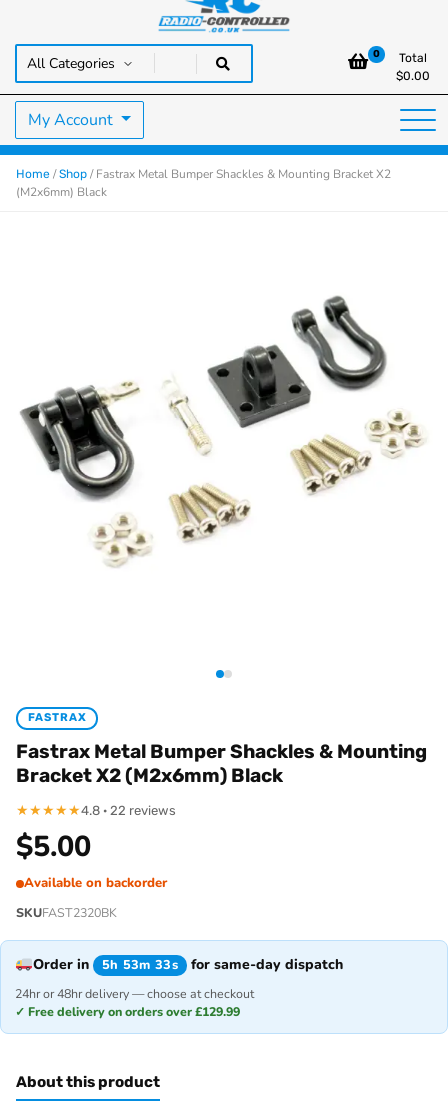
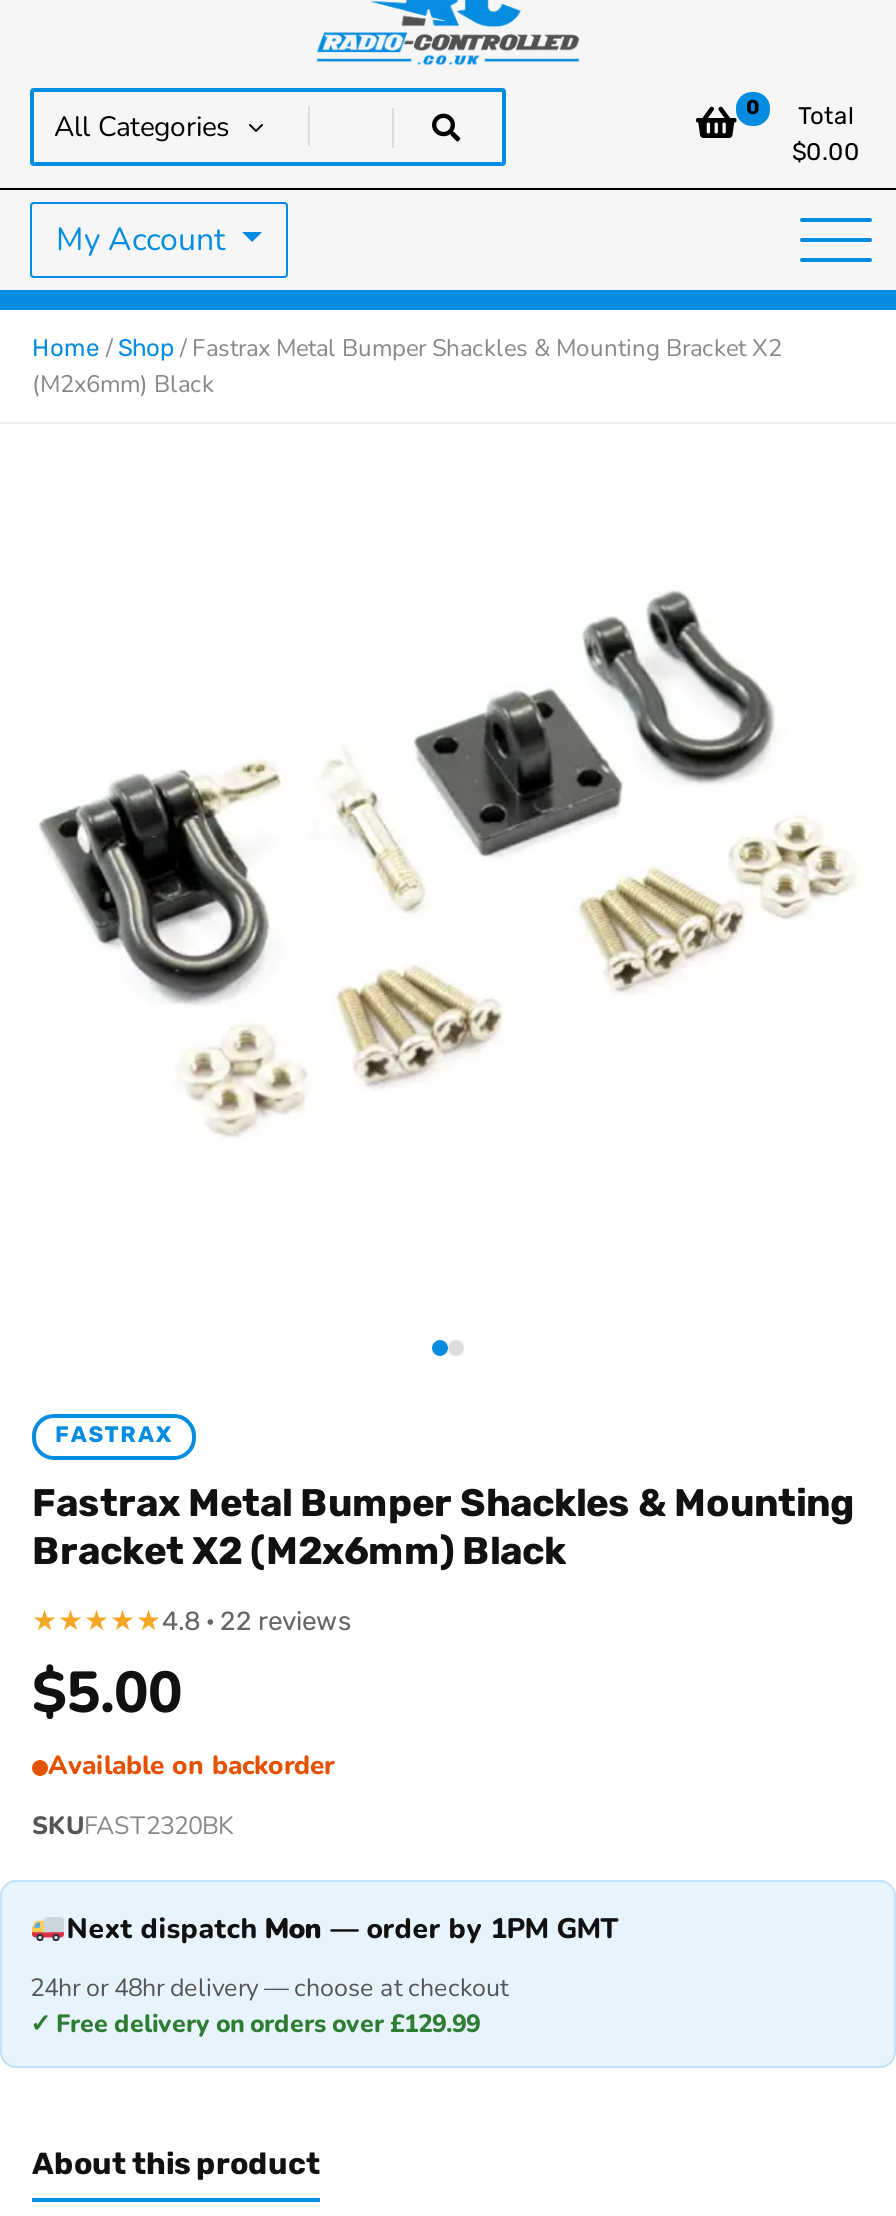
[33,954,343,973] Order in 5h 53m 33s for same-day dispatch -> [66,1910,618,1948] Next dispatch Mon — order by 1PM GMT

